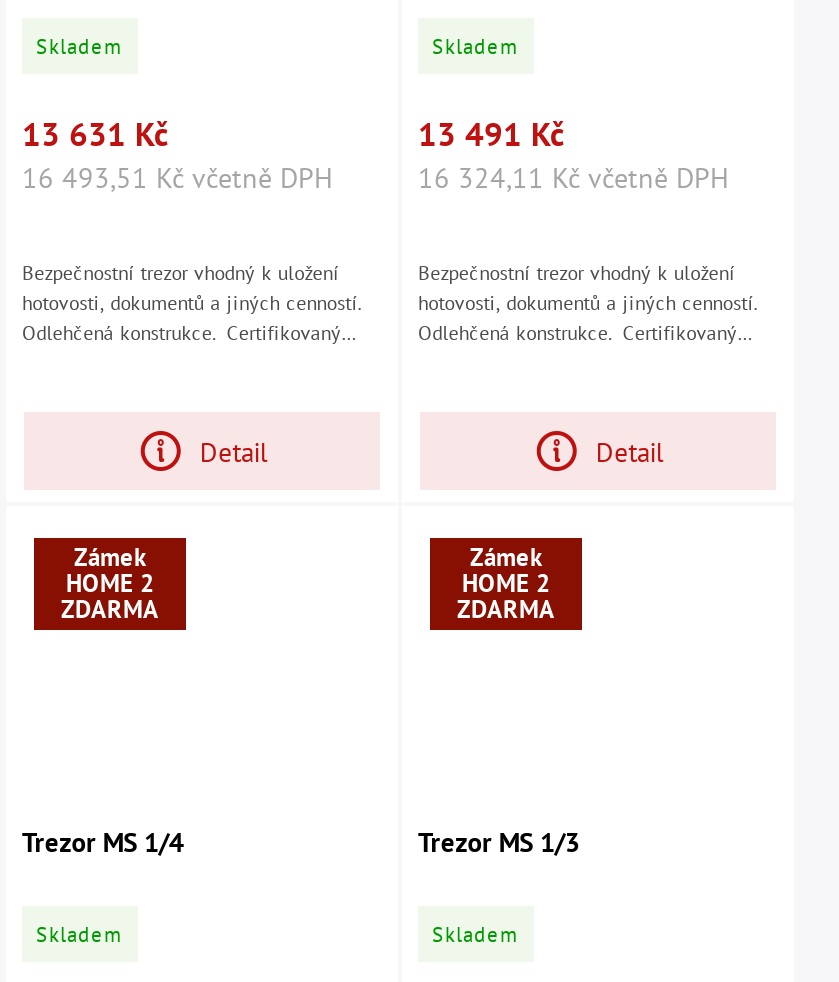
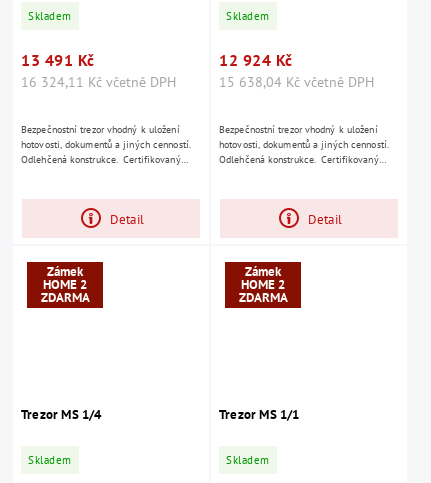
[22,113,169,157] 13 631 Kč -> [21,49,94,71] 13 491 Kč
[418,113,565,157] 13 491 Kč -> [219,49,292,71] 12 924 Kč
[22,161,332,197] 16 493,51 Kč včetně DPH -> [21,73,176,91] 16 324,11 Kč včetně DPH
[418,161,728,197] 16 324,11 Kč včetně DPH -> [219,73,374,91] 15 638,04 Kč včetně DPH
[418,825,579,861] Trezor MS 1/3 -> [219,405,300,423] Trezor MS 1/1

